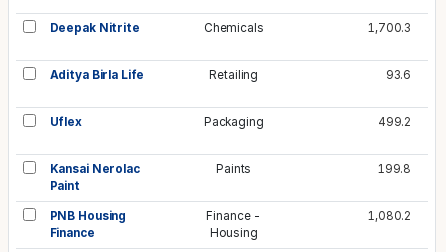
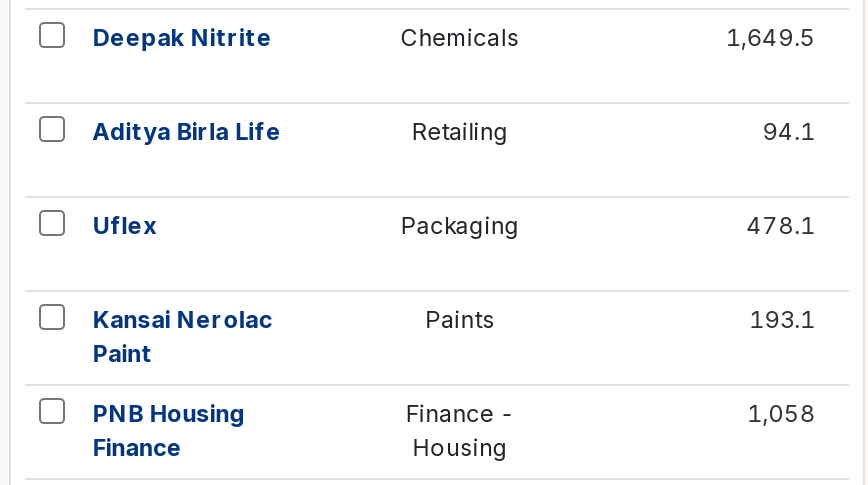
[367,21,411,35] 1,700.3 -> [725,25,815,53] 1,649.5
[386,68,411,82] 93.6 -> [762,119,815,147] 94.1
[378,115,411,129] 499.2 -> [747,213,815,241] 478.1
[377,162,411,176] 199.8 -> [749,307,815,335] 193.1
[367,209,411,223] 1,080.2 -> [747,401,815,429] 1,058

